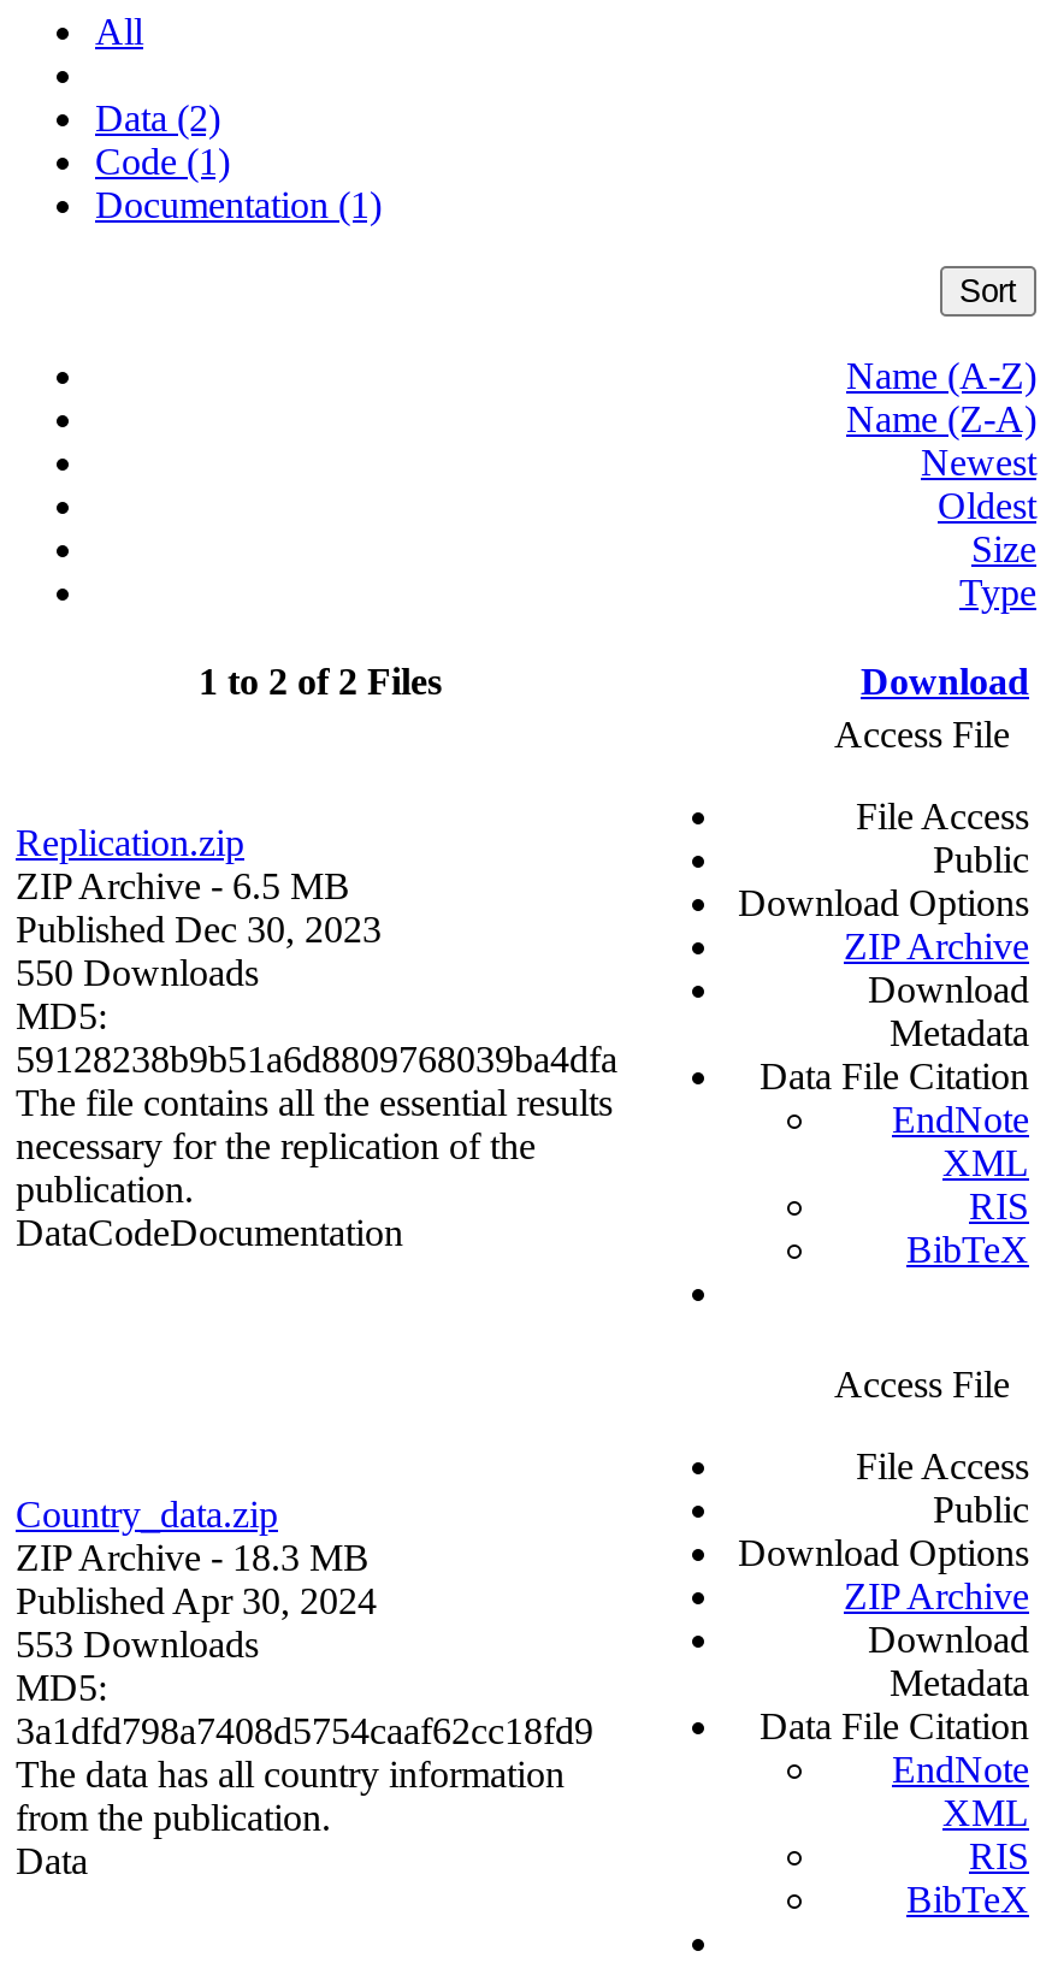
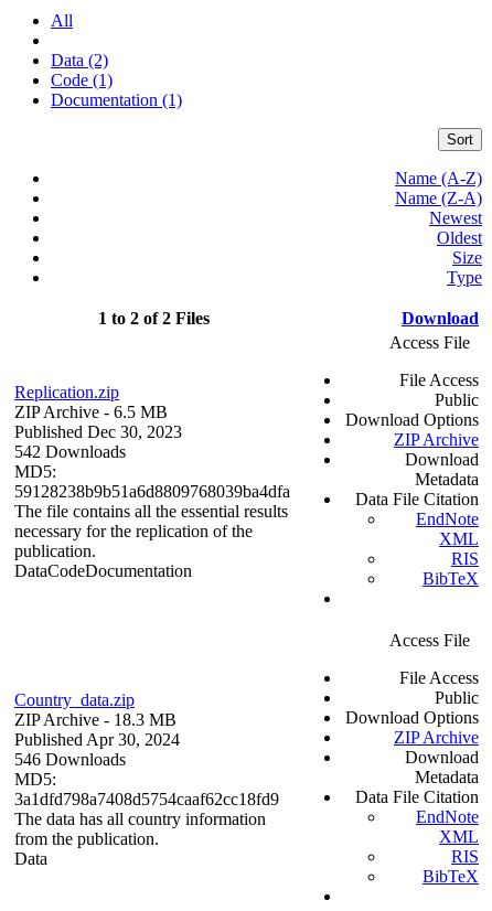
[16,953,259,994] 550 Downloads -> [14,443,126,461] 542 Downloads
[16,1624,259,1665] 553 Downloads -> [14,750,126,769] 546 Downloads

